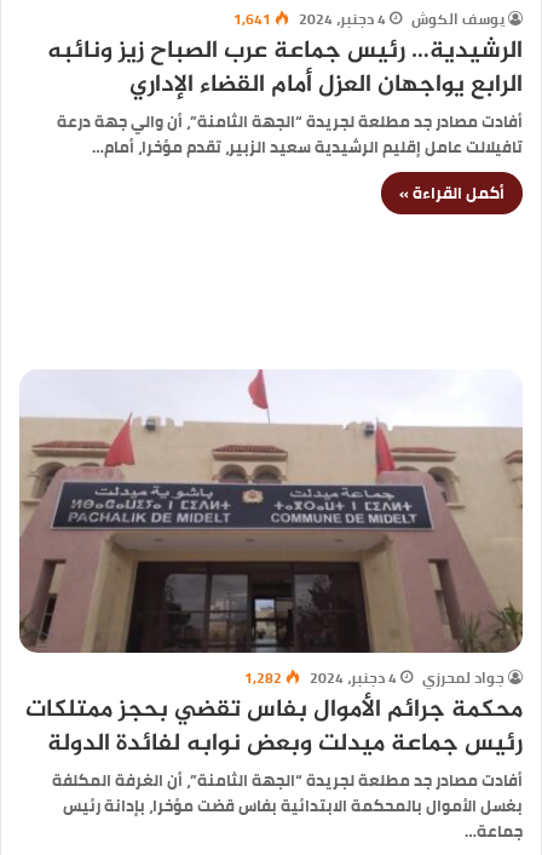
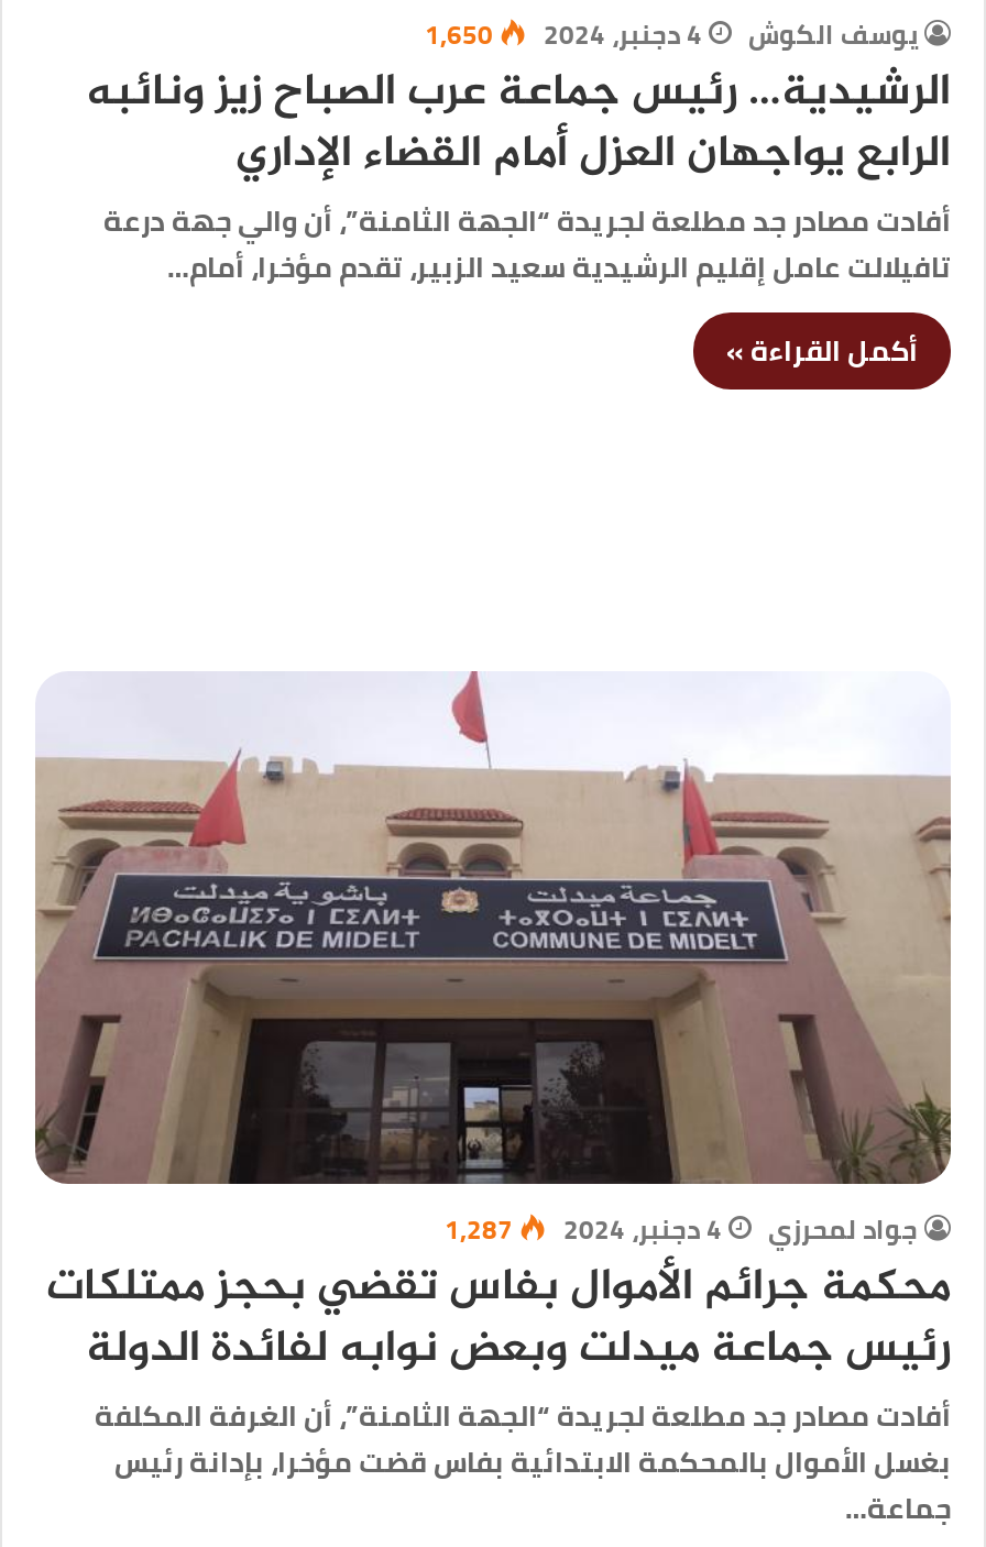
[233,4,271,32] 1,641 -> [425,8,493,59] 1,650
[244,664,282,692] 1,282 -> [445,1204,513,1255] 1,287

